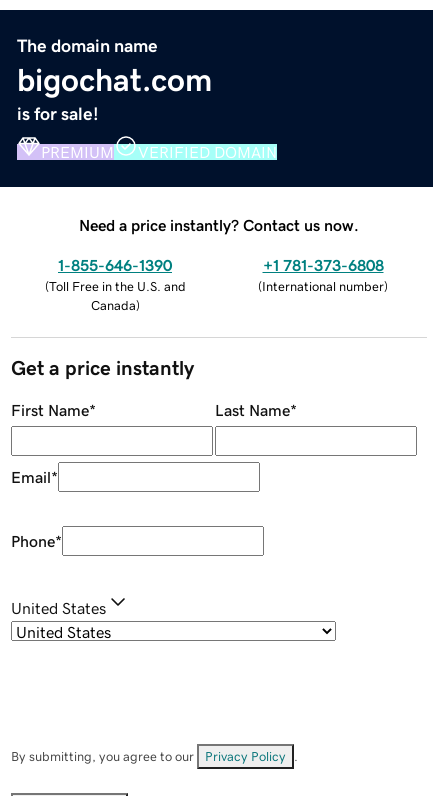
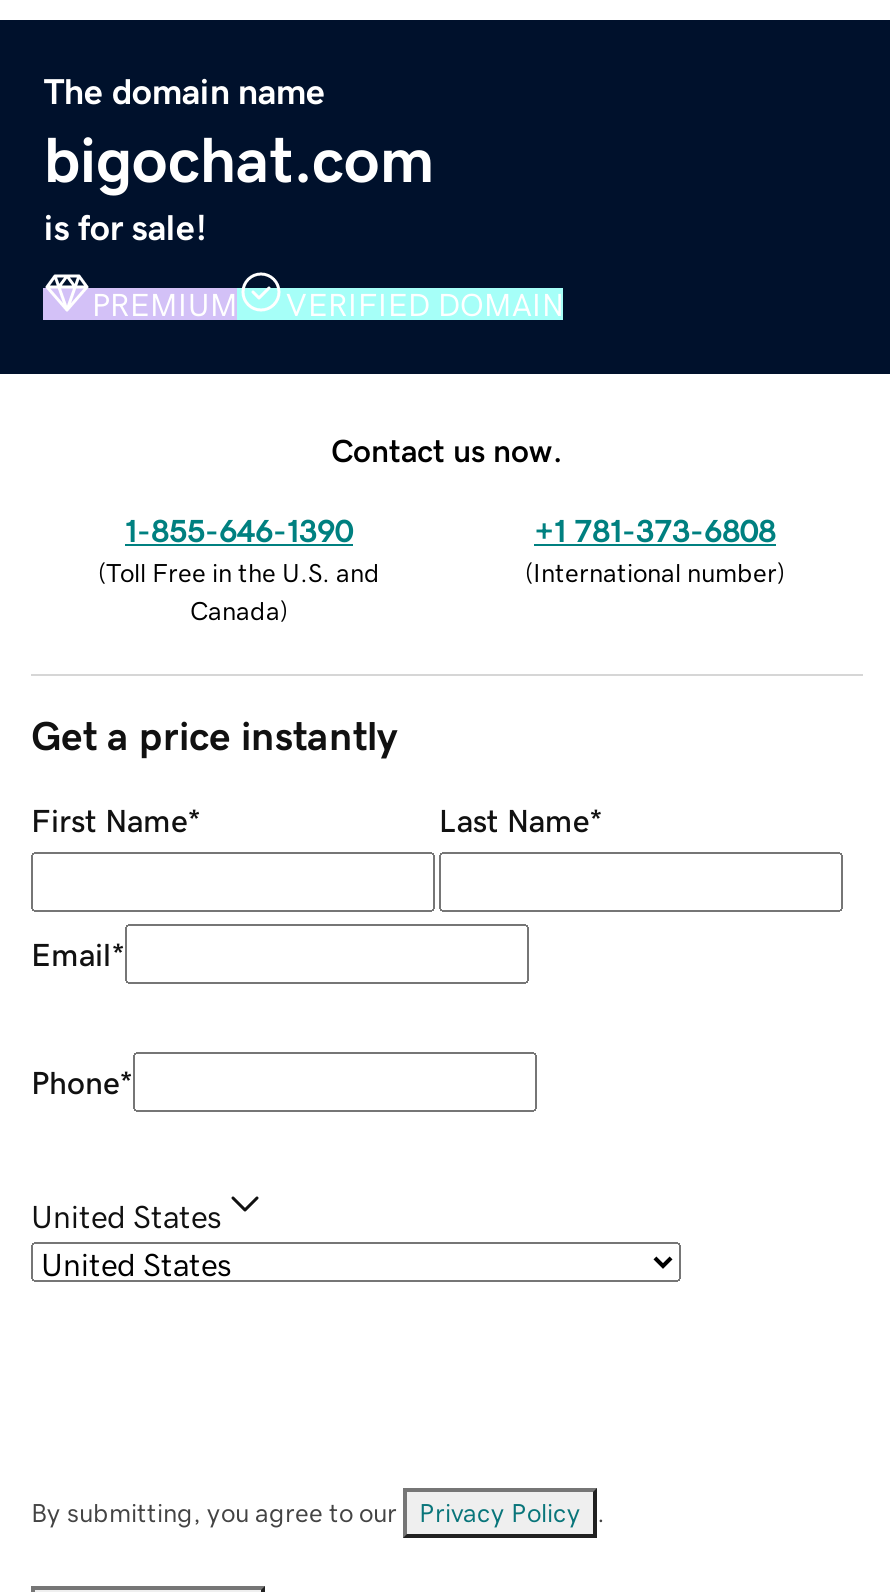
[79,217,359,233] Need a price instantly? Contact us now. -> [331,433,563,465] Contact us now.

